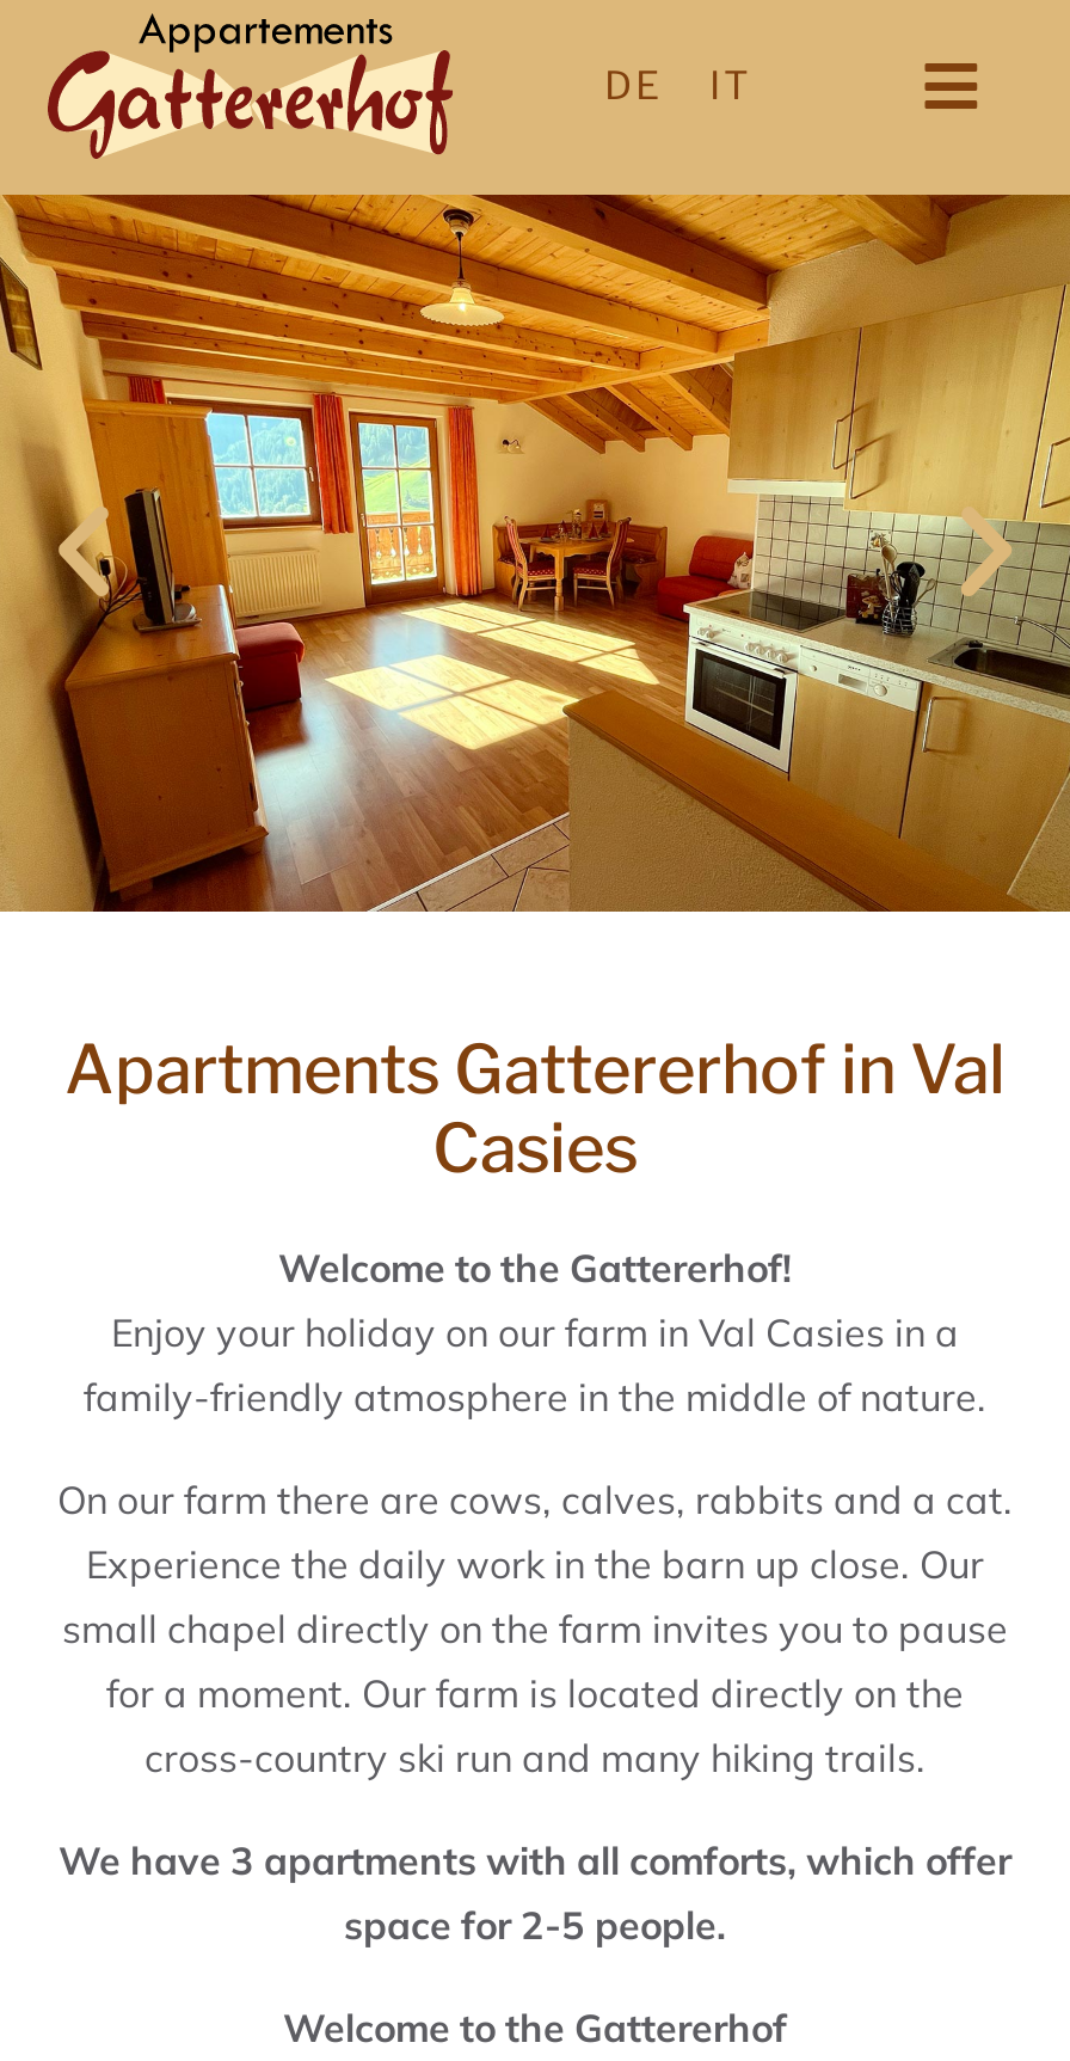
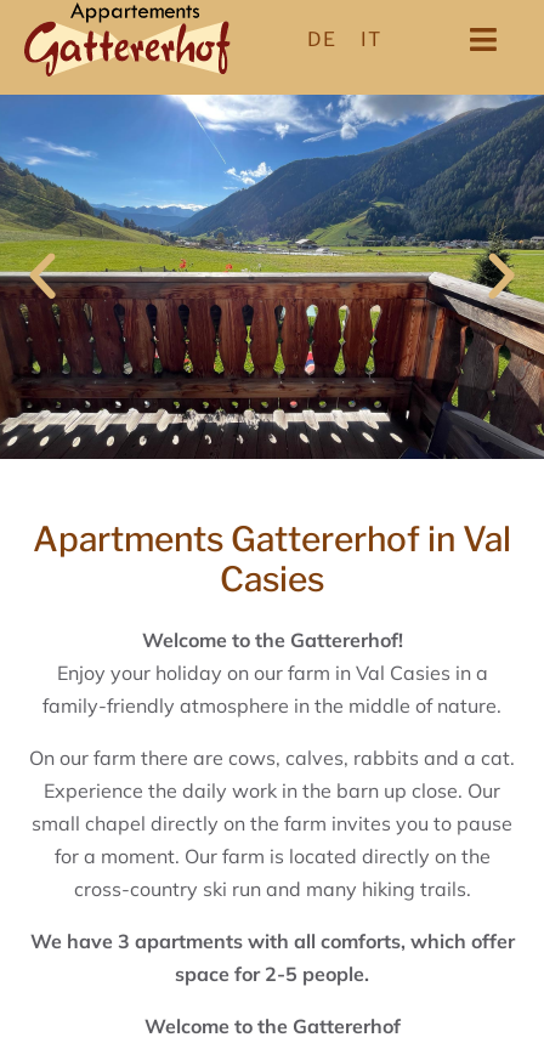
[7,192,1063,914] [image] -> [4,93,540,460] [image]

